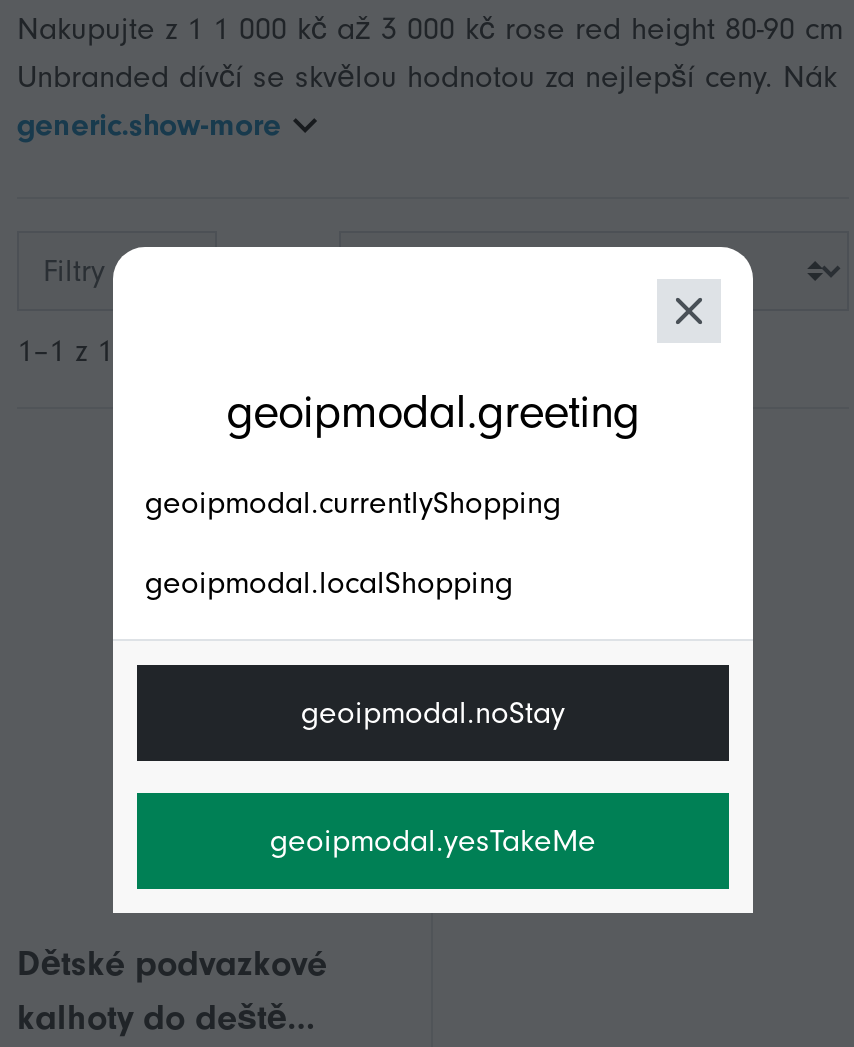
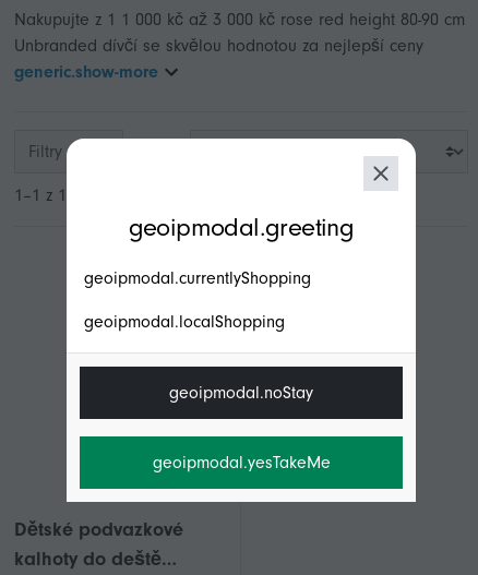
[17,59,837,95] Unbranded dívčí se skvělou hodnotou za nejlepší ceny. Nák -> [14,36,423,56] Unbranded dívčí se skvělou hodnotou za nejlepší ceny

